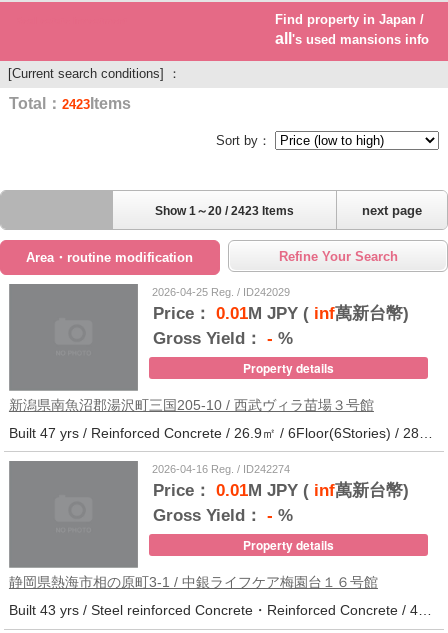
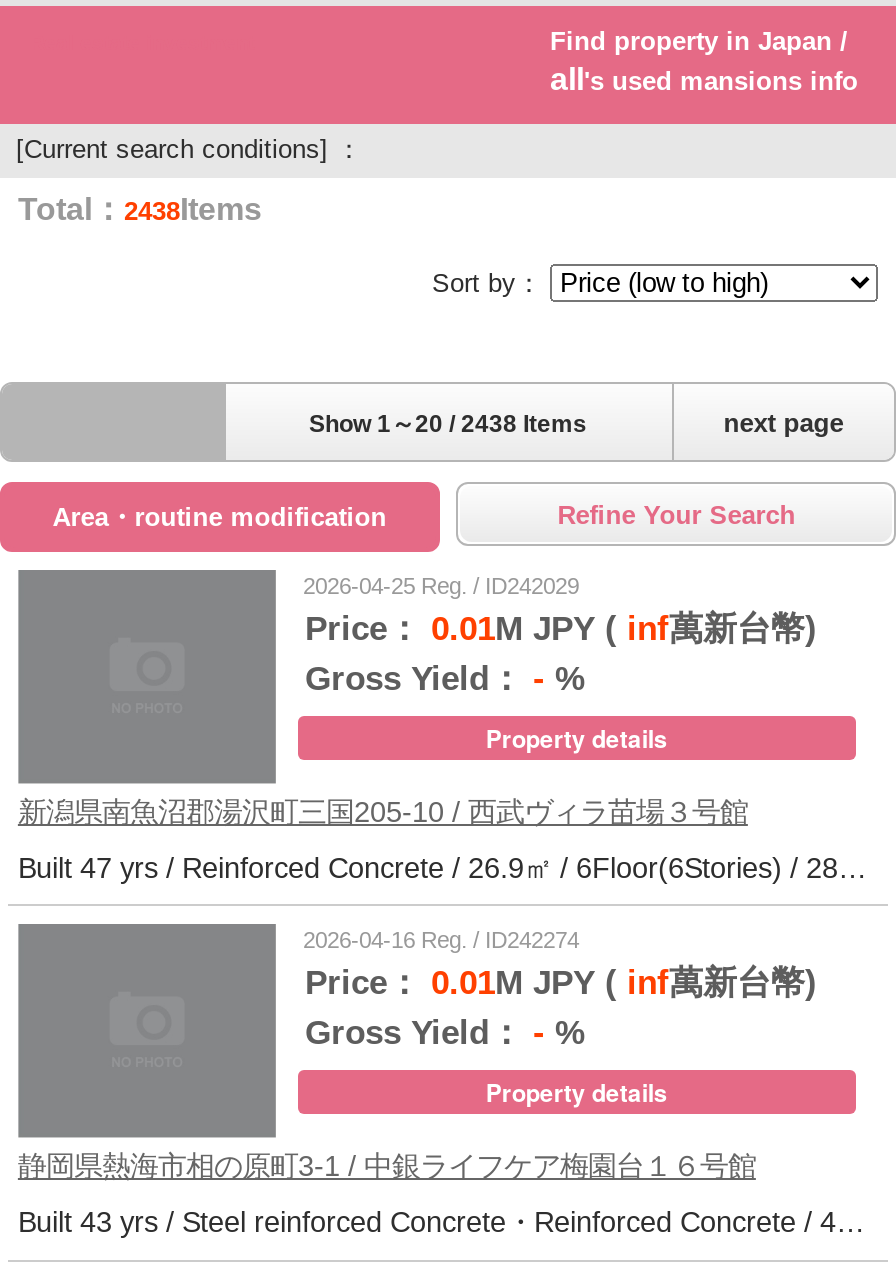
[9,95,131,112] Total：2423Items -> [18,193,262,227] Total：2438Items
[154,204,293,218] Show 1～20 / 2423 Items -> [309,411,587,439] Show 1～20 / 2438 Items

